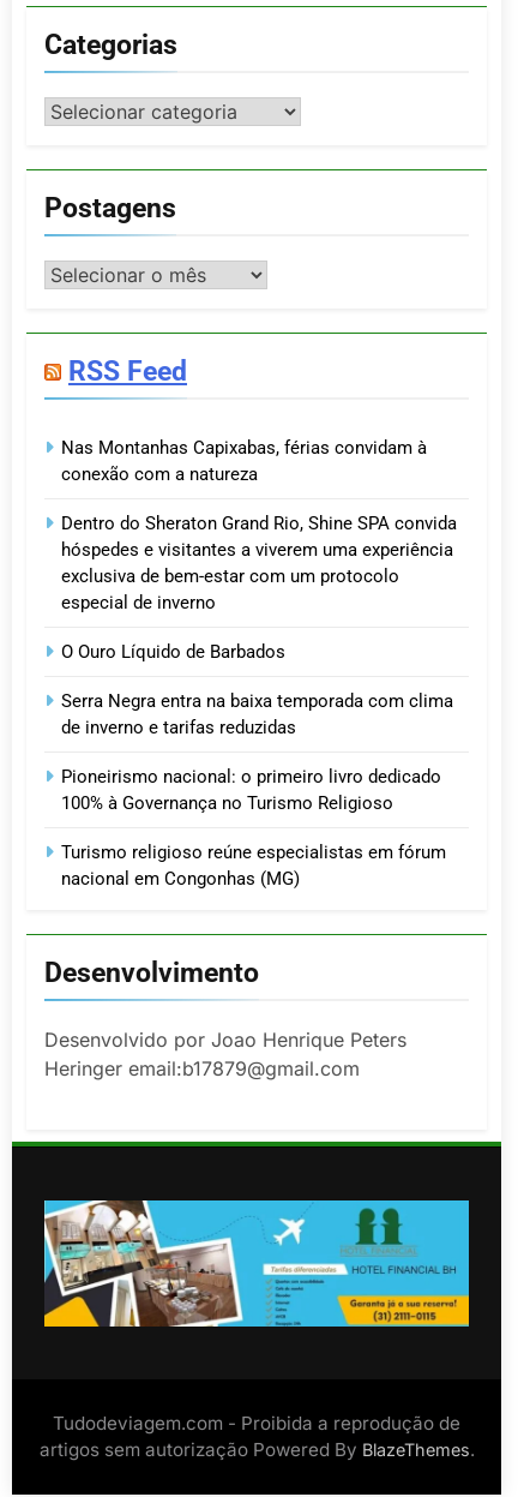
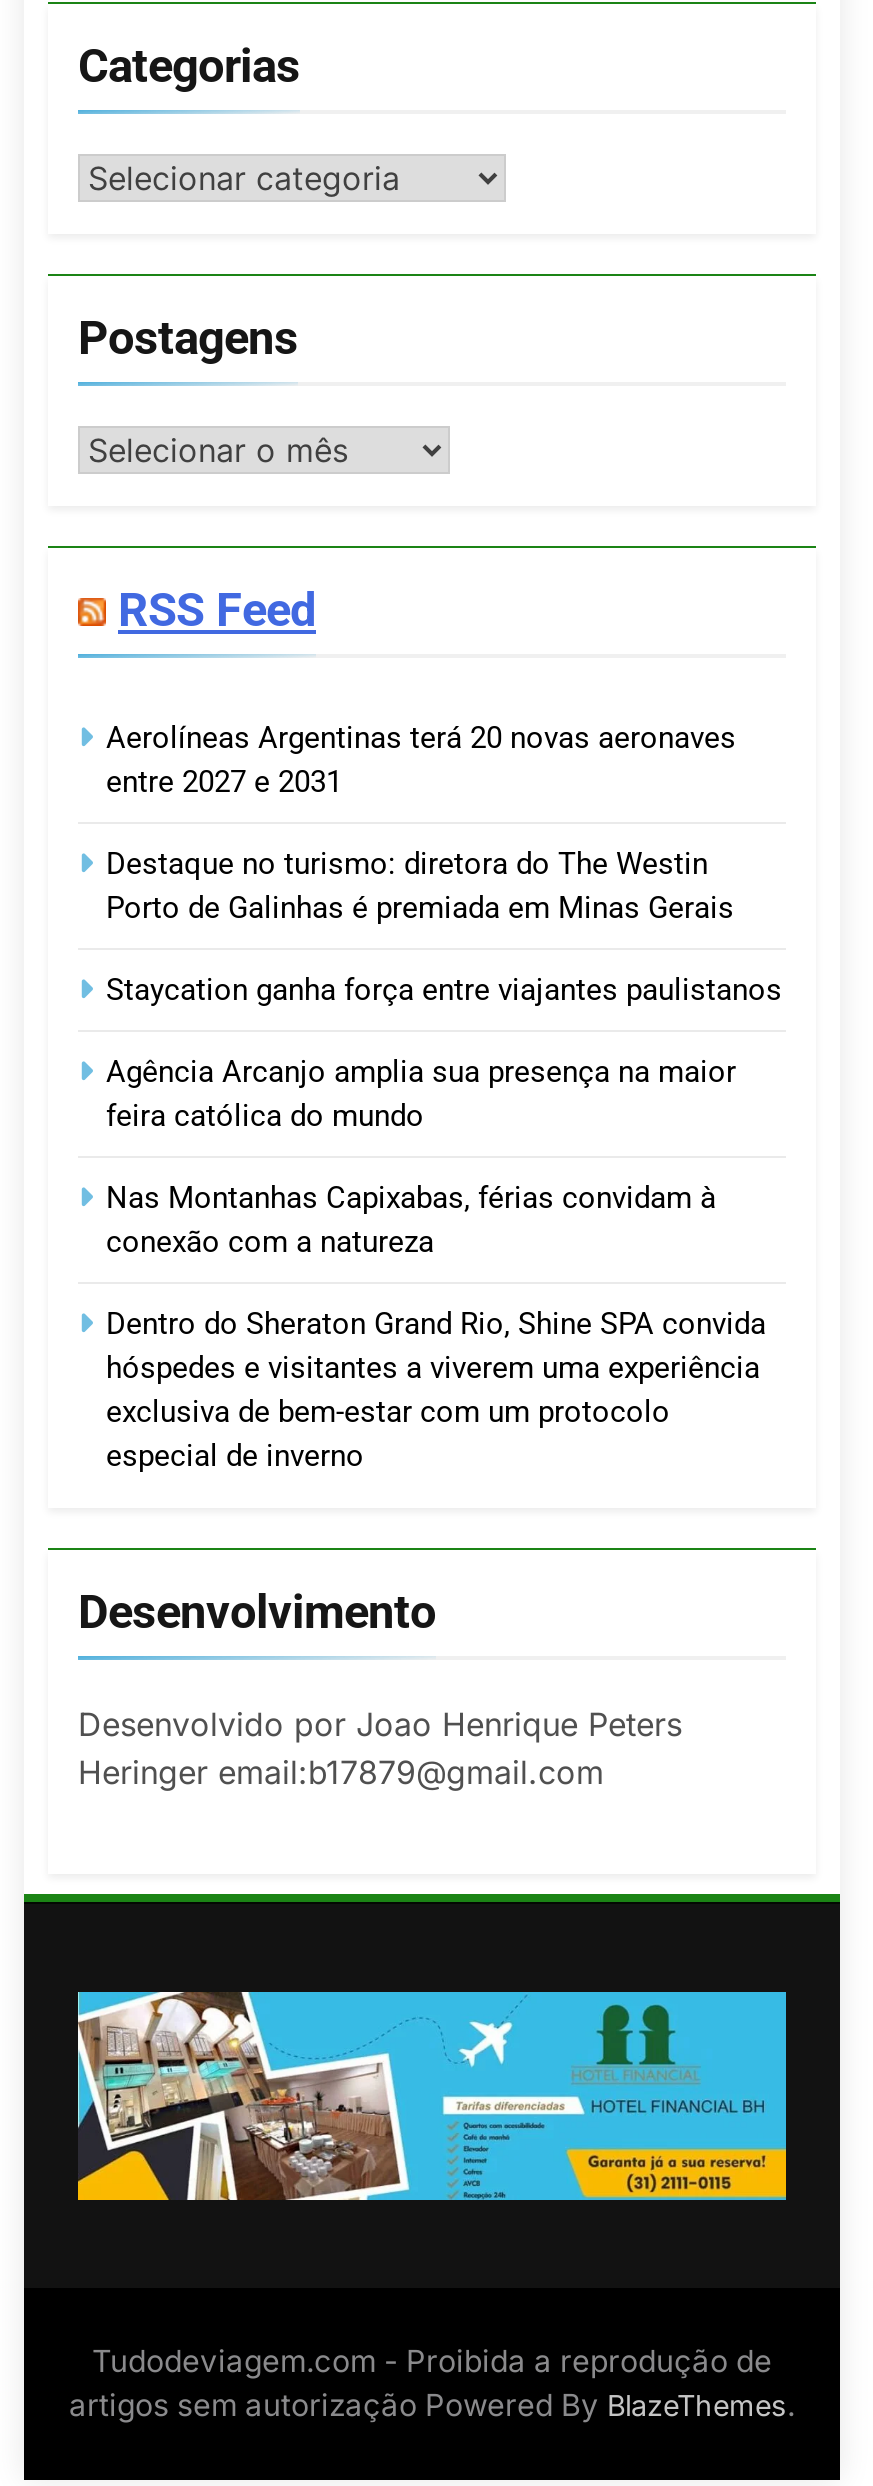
none -> [106,720,782,1134] Aerolíneas Argentinas terá 20 novas aeronaves | entre 2027 e 2031 | Destaque no turismo: diretora do The Westin | Porto de Galinhas é premiada em Minas Gerais | Staycation ganha força entre viajantes paulistanos | Agência Arcanjo amplia sua presença na maior | feira católica do mundo
moved [61,437,457,614] -> [106,1180,766,1474]: Nas Montanhas Capixabas, férias convidam à | conexão com a natureza | Dentro do Sheraton Grand Rio, Shine SPA convida | hóspedes e visitantes a viverem uma experiência | exclusiva de bem-estar com um protocolo | especial de inverno
[61,641,453,890] O Ouro Líquido de Barbados | Serra Negra entra na baixa temporada com clima | de inverno e tarifas reduzidas | Pioneirismo nacional: o primeiro livro dedicado | 100% à Governança no Turismo Religioso | Turismo religioso reúne especialistas em fórum | nacional em Congonhas (MG) -> none

